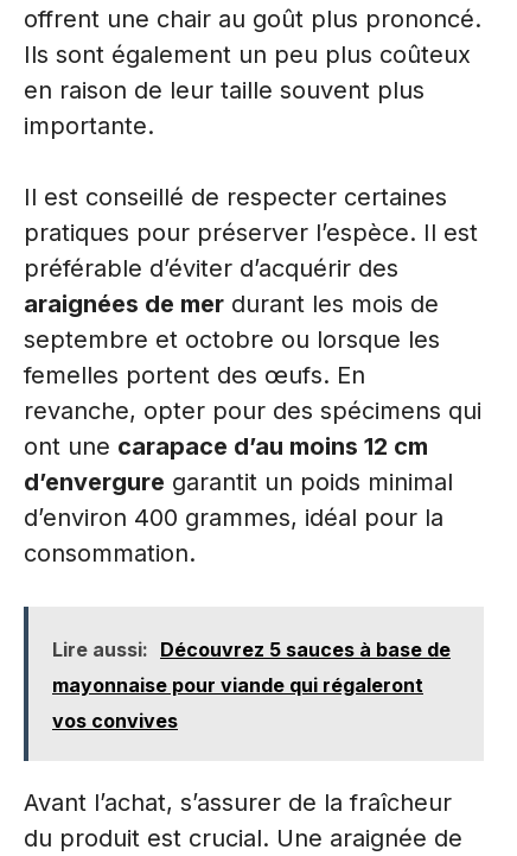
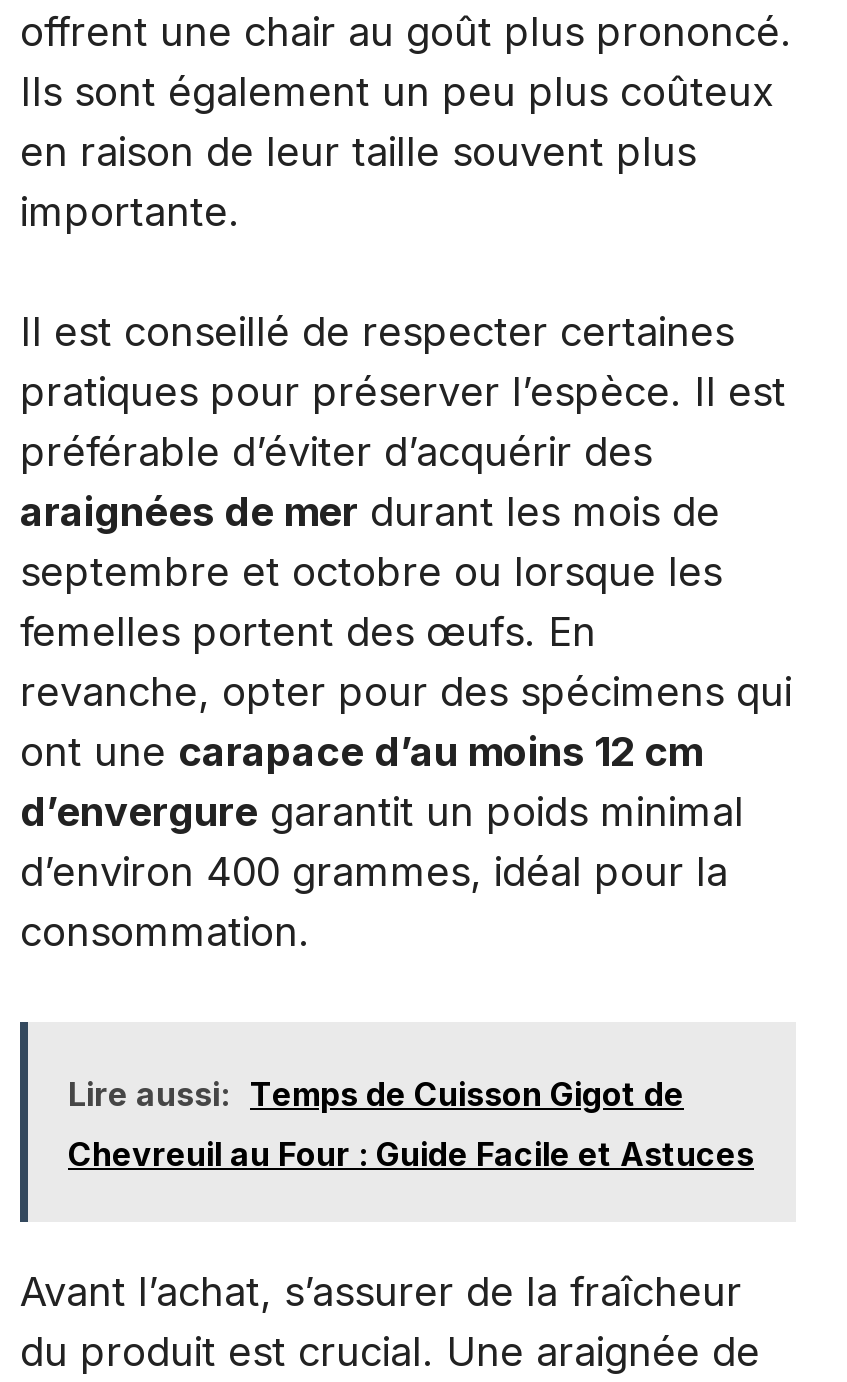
[52,637,451,732] Lire aussi: Découvrez 5 sauces à base de | mayonnaise pour viande qui régaleront | vos convives -> [68,1073,754,1173] Lire aussi: Temps de Cuisson Gigot de | Chevreuil au Four : Guide Facile et Astuces

